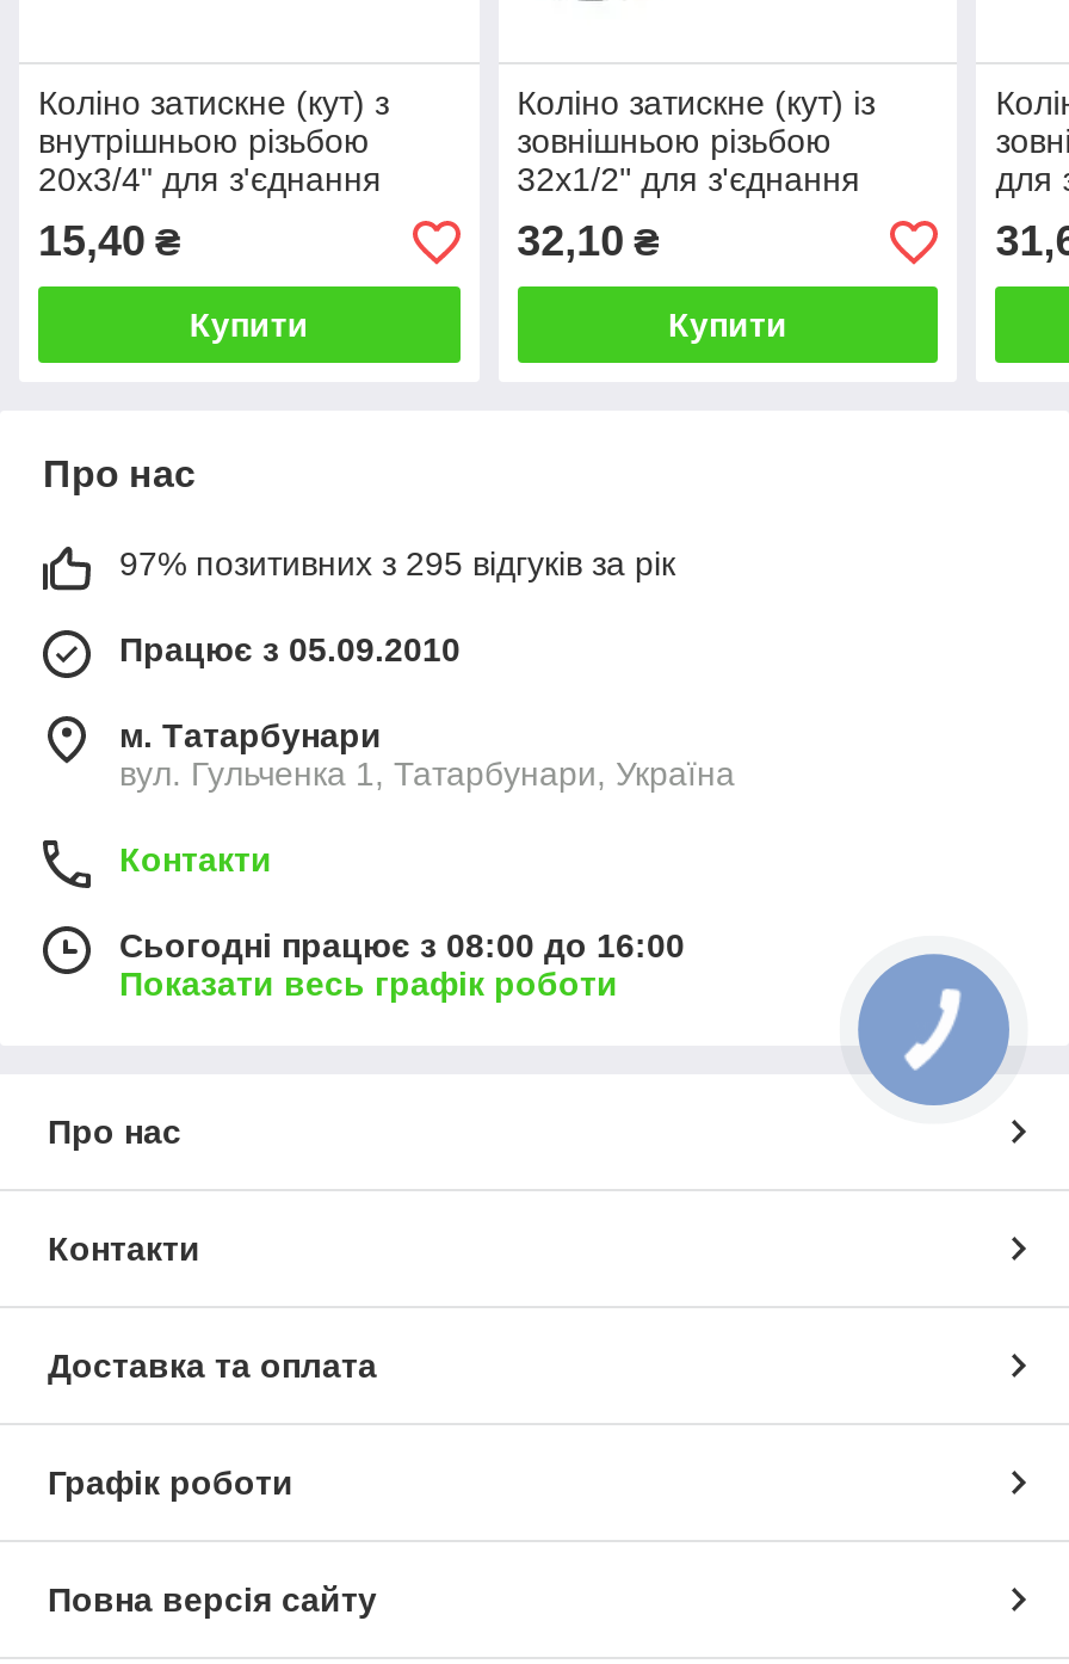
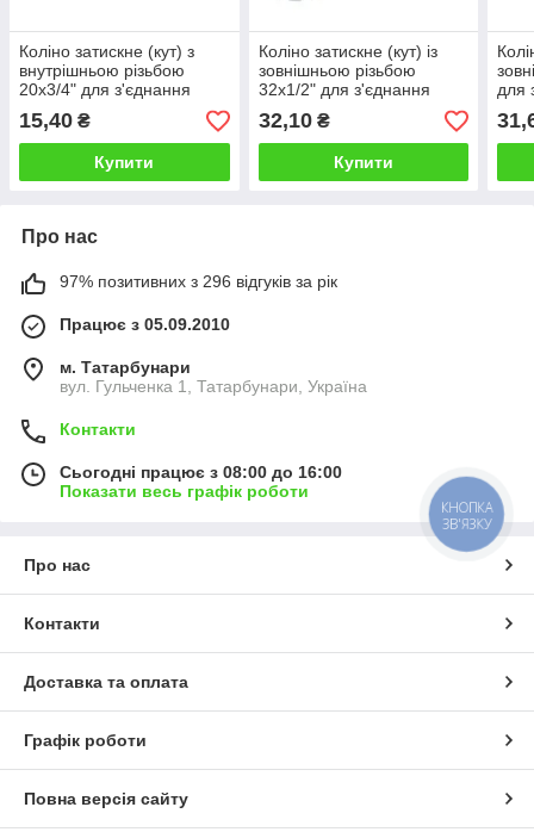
[119,545,675,583] 97% позитивних з 295 відгуків за рік -> [60,272,337,291] 97% позитивних з 296 відгуків за рік
none -> [441,498,493,532] КНОПКА | ЗВ'ЯЗКУ

